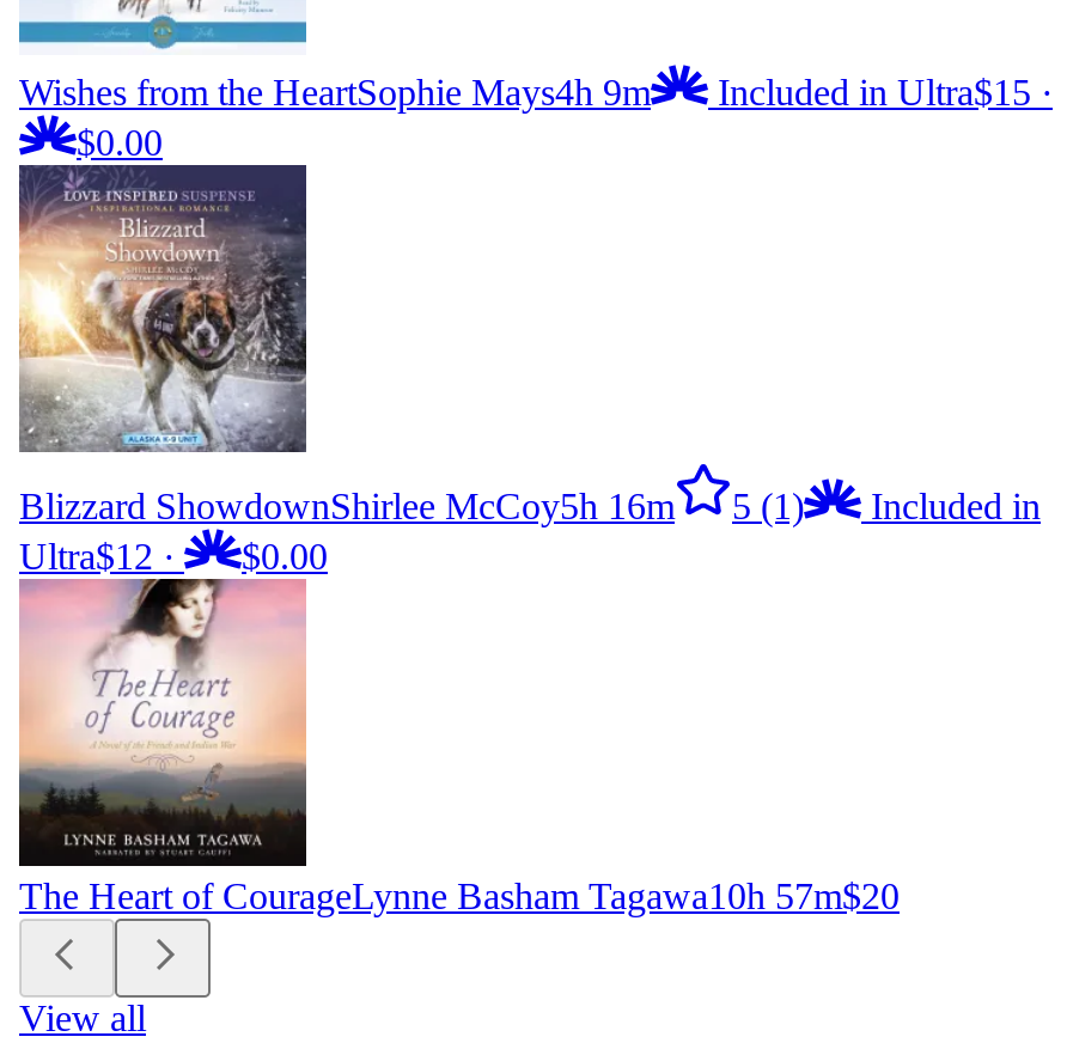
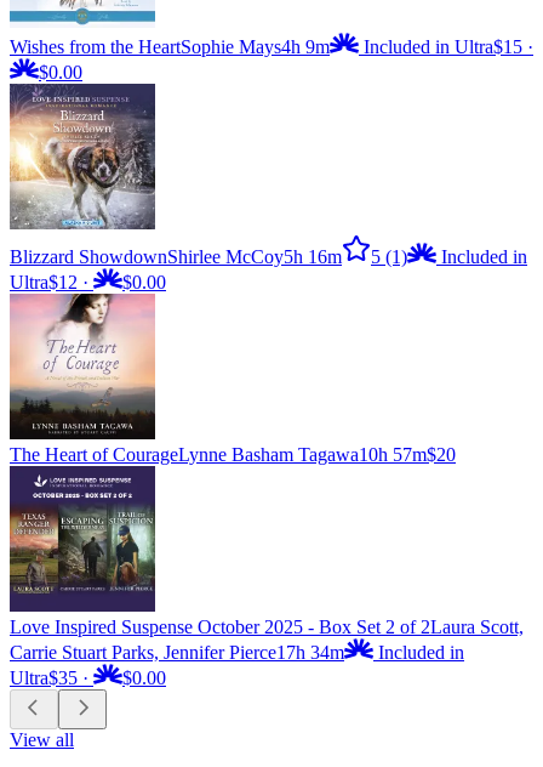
none -> [8,467,524,688] [image] | Love Inspired Suspense October 2025 - Box Set 2 of 2Laura Scott, | Carrie Stuart Parks, Jennifer Pierce17h 34m | Included in | Ultra$35 · | $0.00

